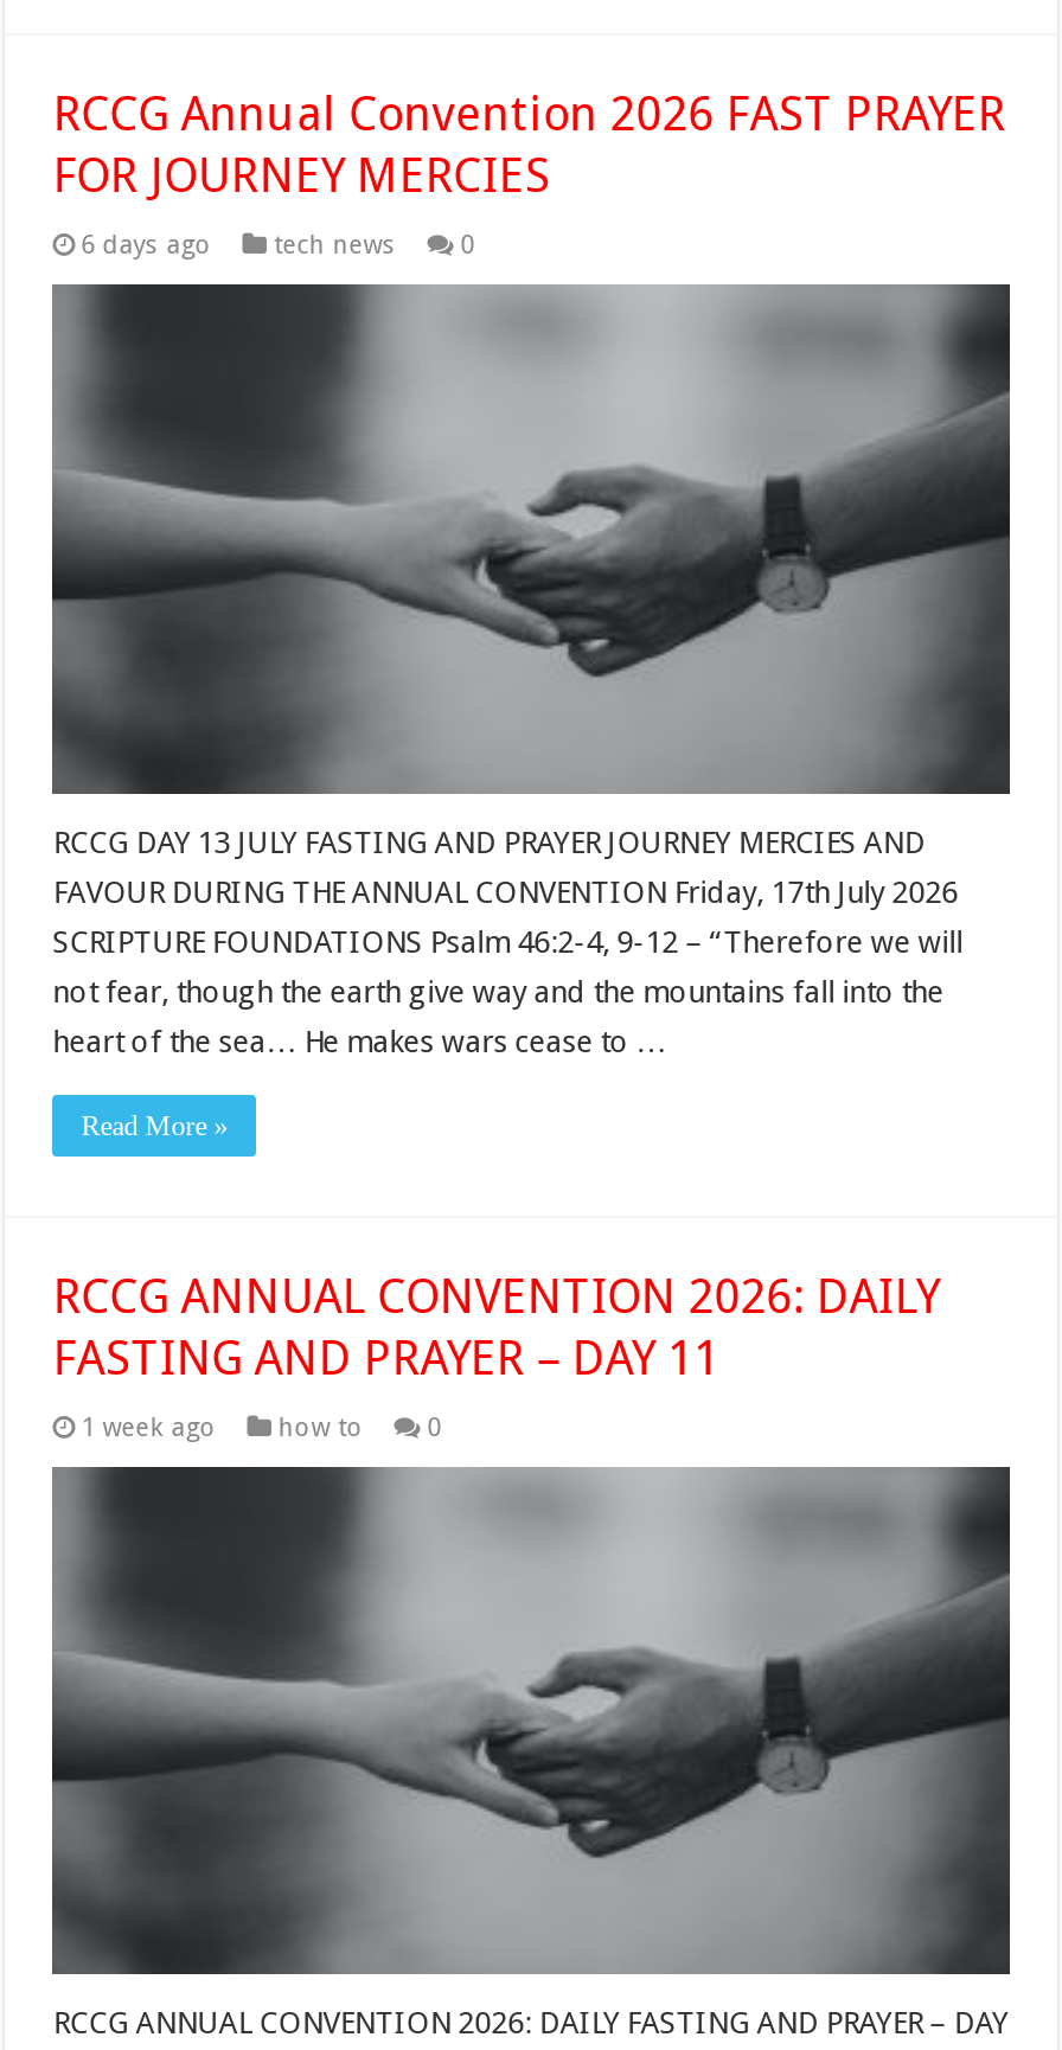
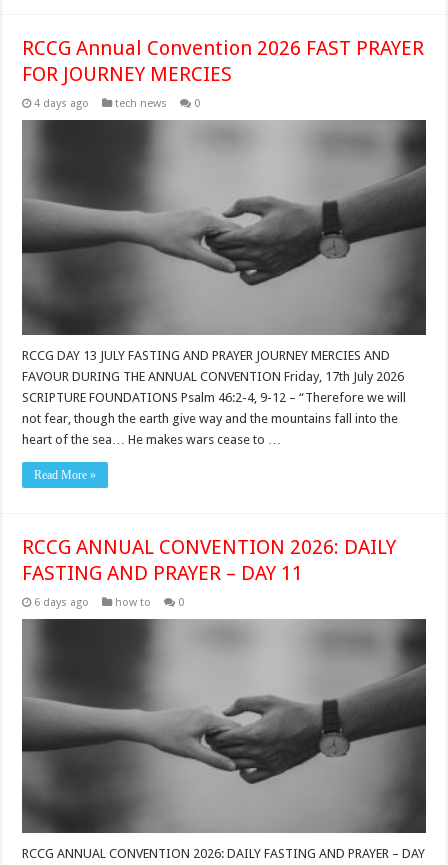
[81,229,396,260] 6 days ago tech news -> [34,97,167,110] 4 days ago tech news
[81,1412,363,1442] 1 week ago how to -> [34,596,151,609] 6 days ago how to

